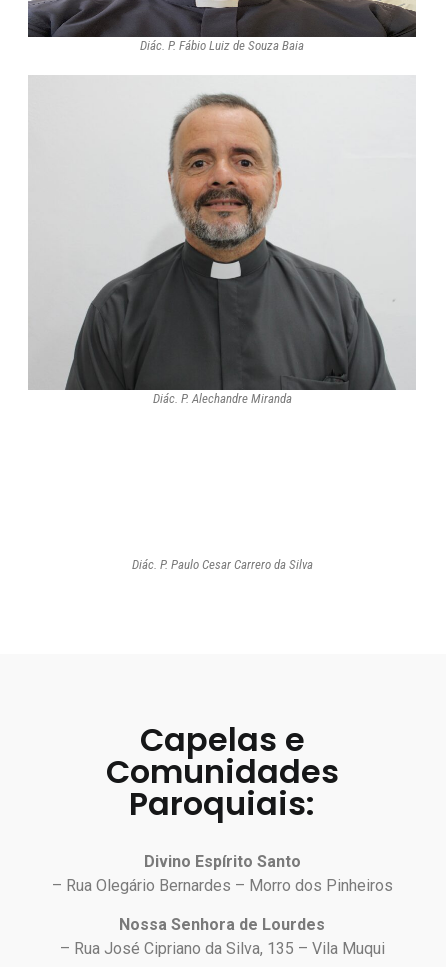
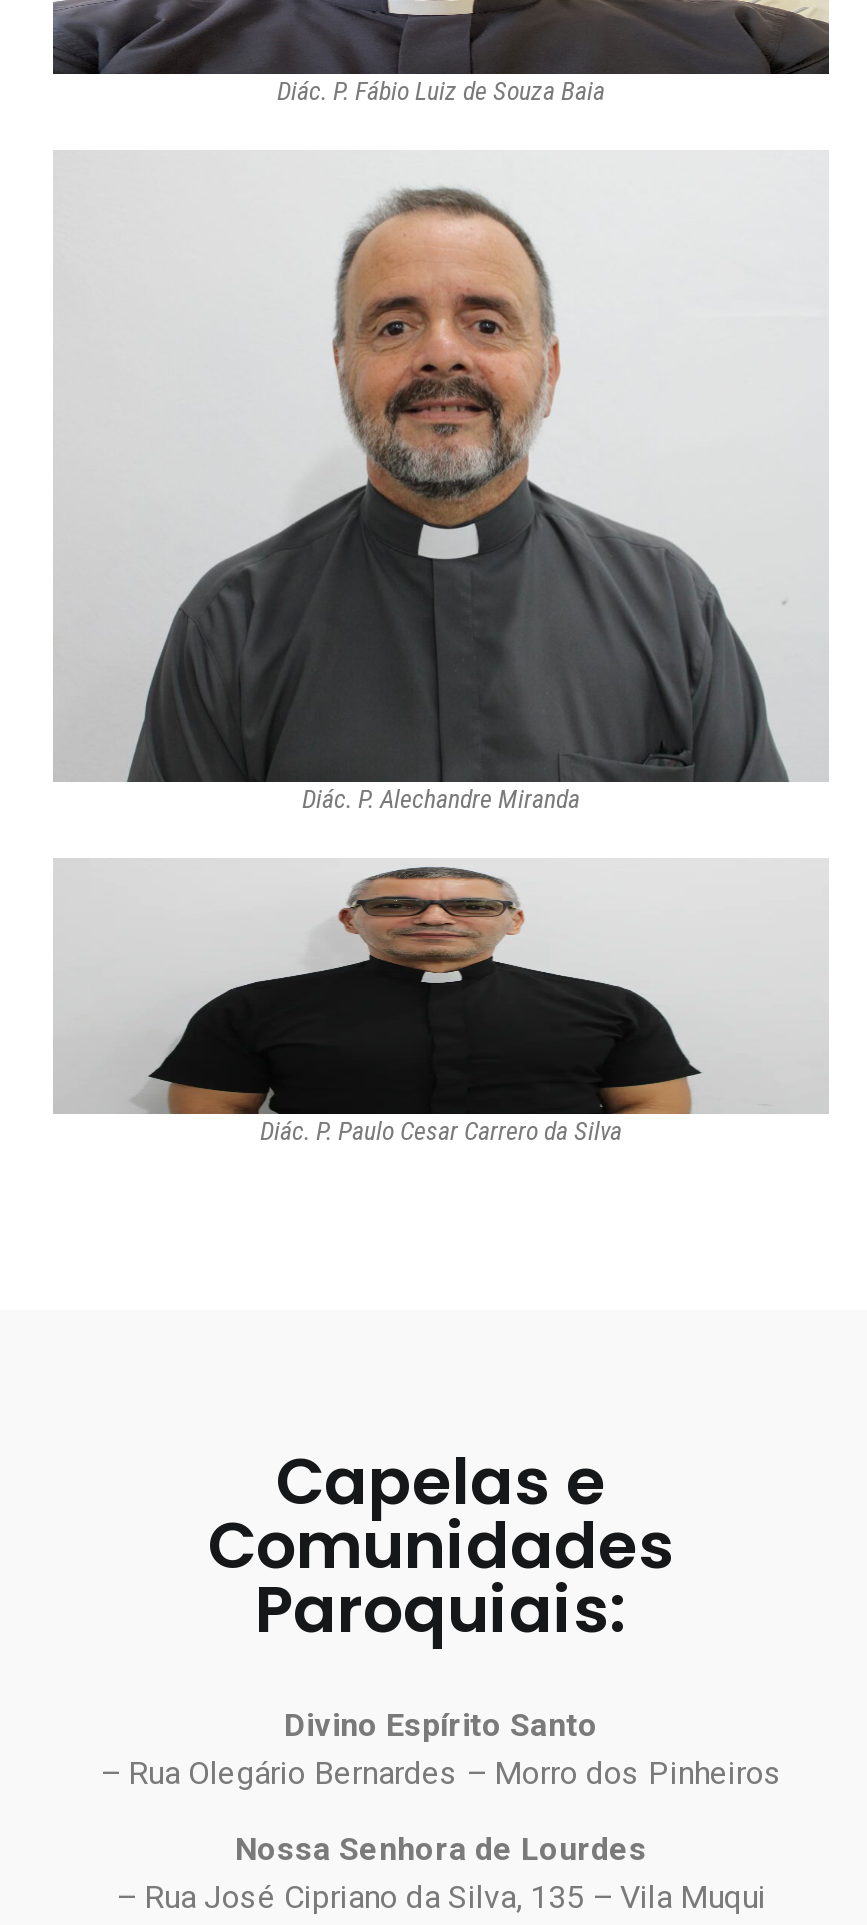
none -> [53,860,829,1116] [image]

